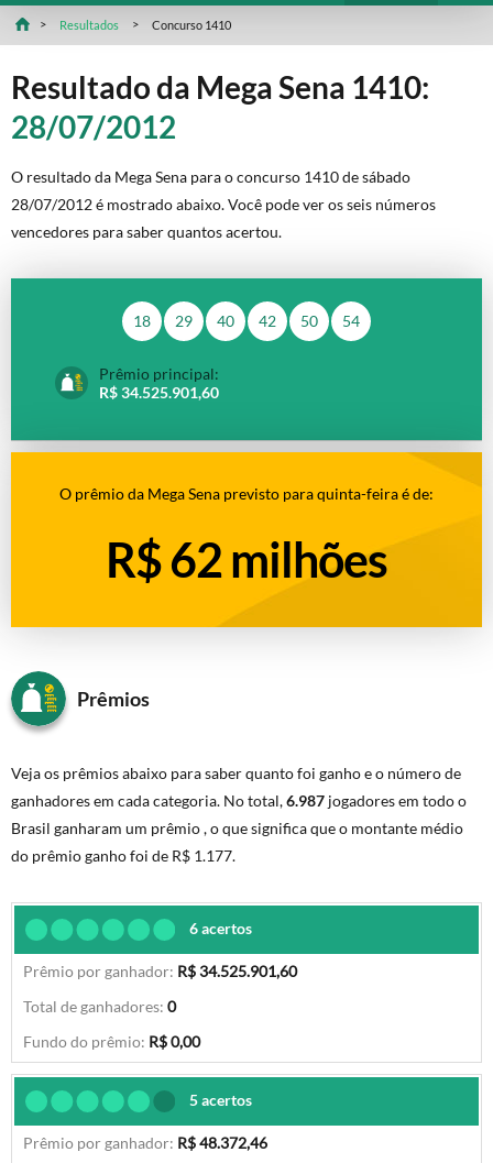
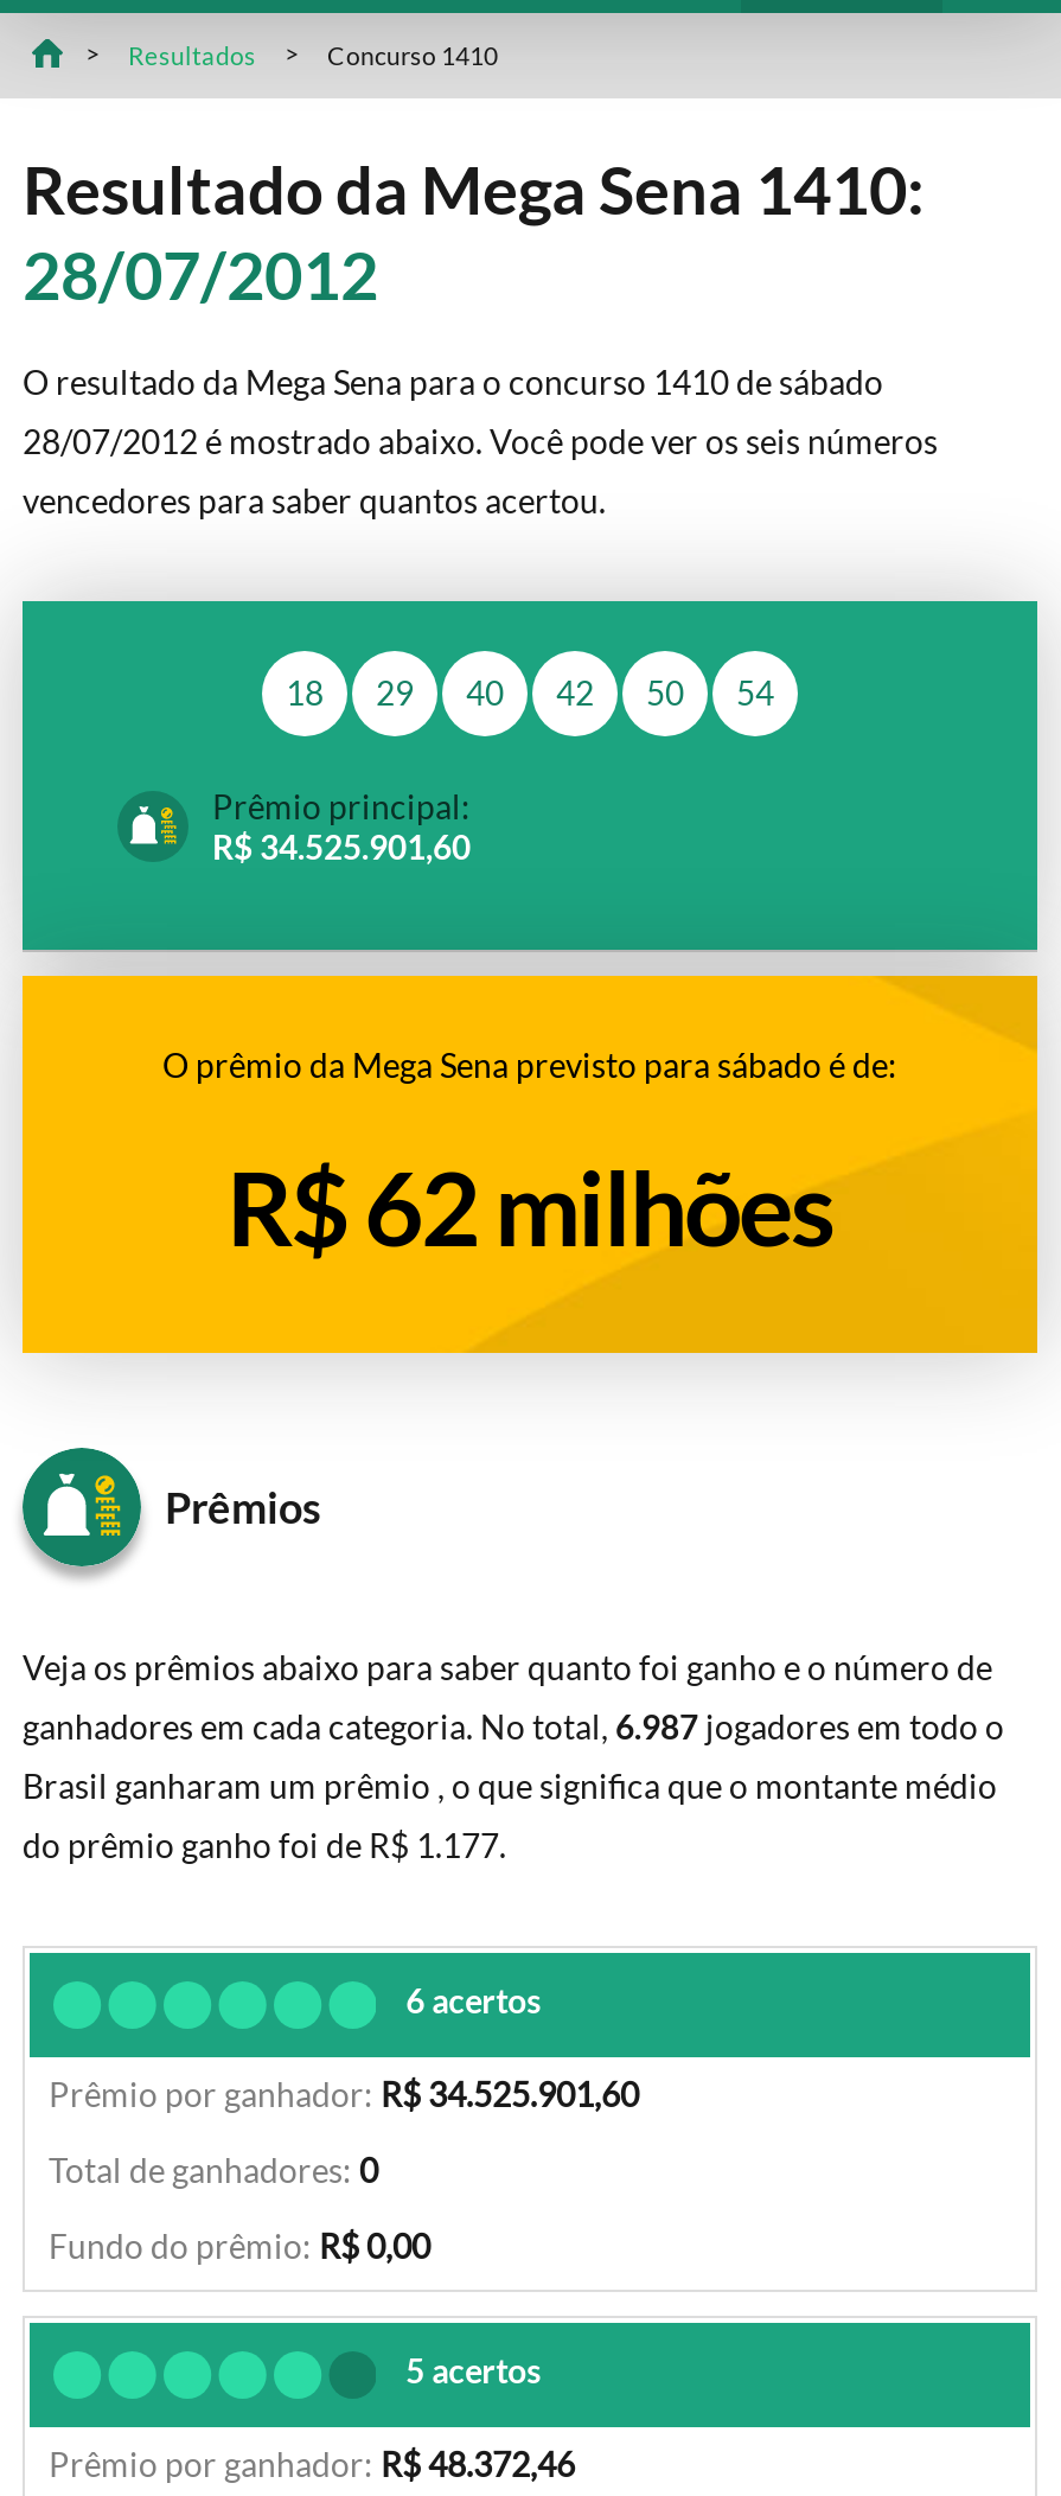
[59,484,434,503] O prêmio da Mega Sena previsto para quinta-feira é de: -> [162,1045,897,1085] O prêmio da Mega Sena previsto para sábado é de:

